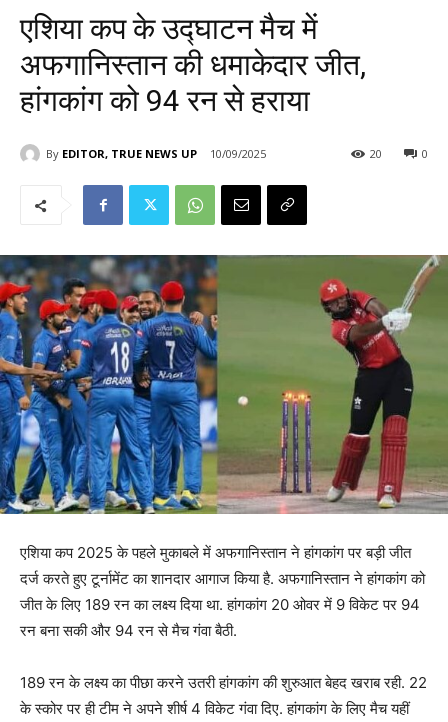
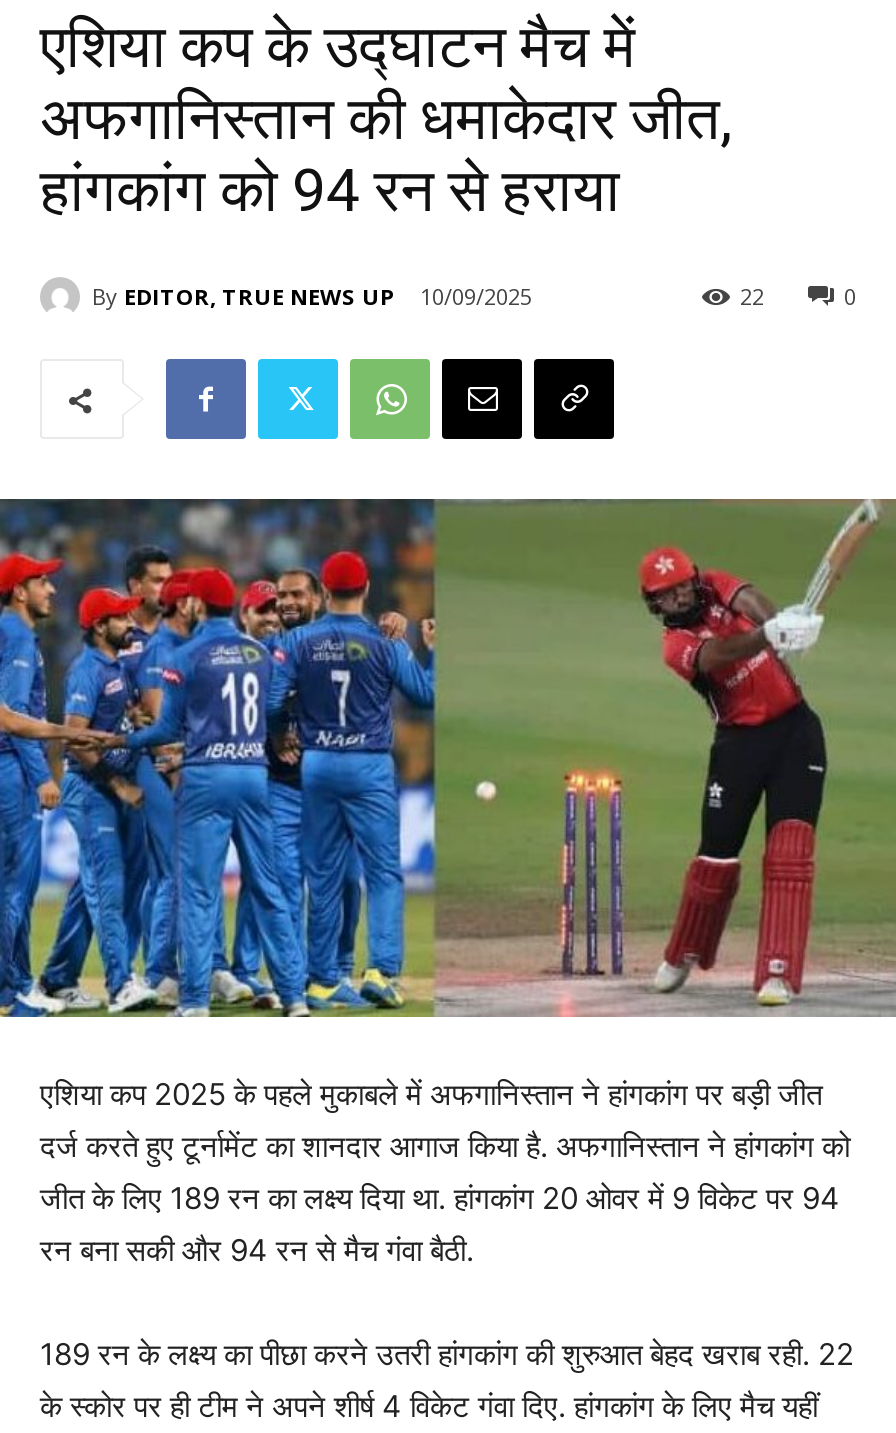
[370,146,382,161] 20 -> [740,281,764,311] 22

